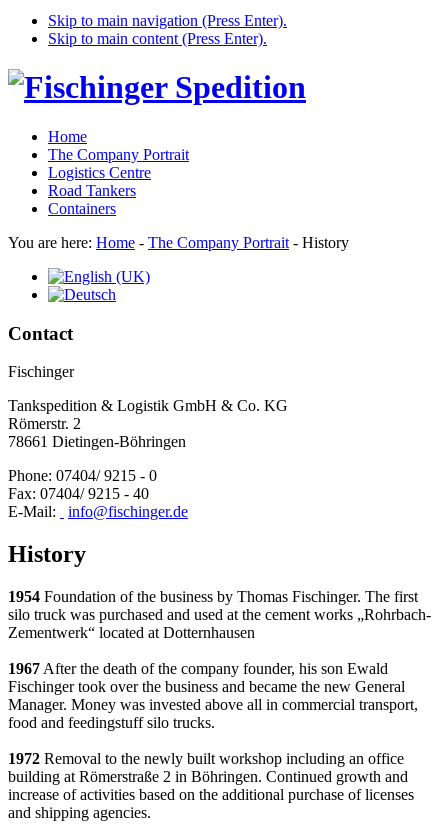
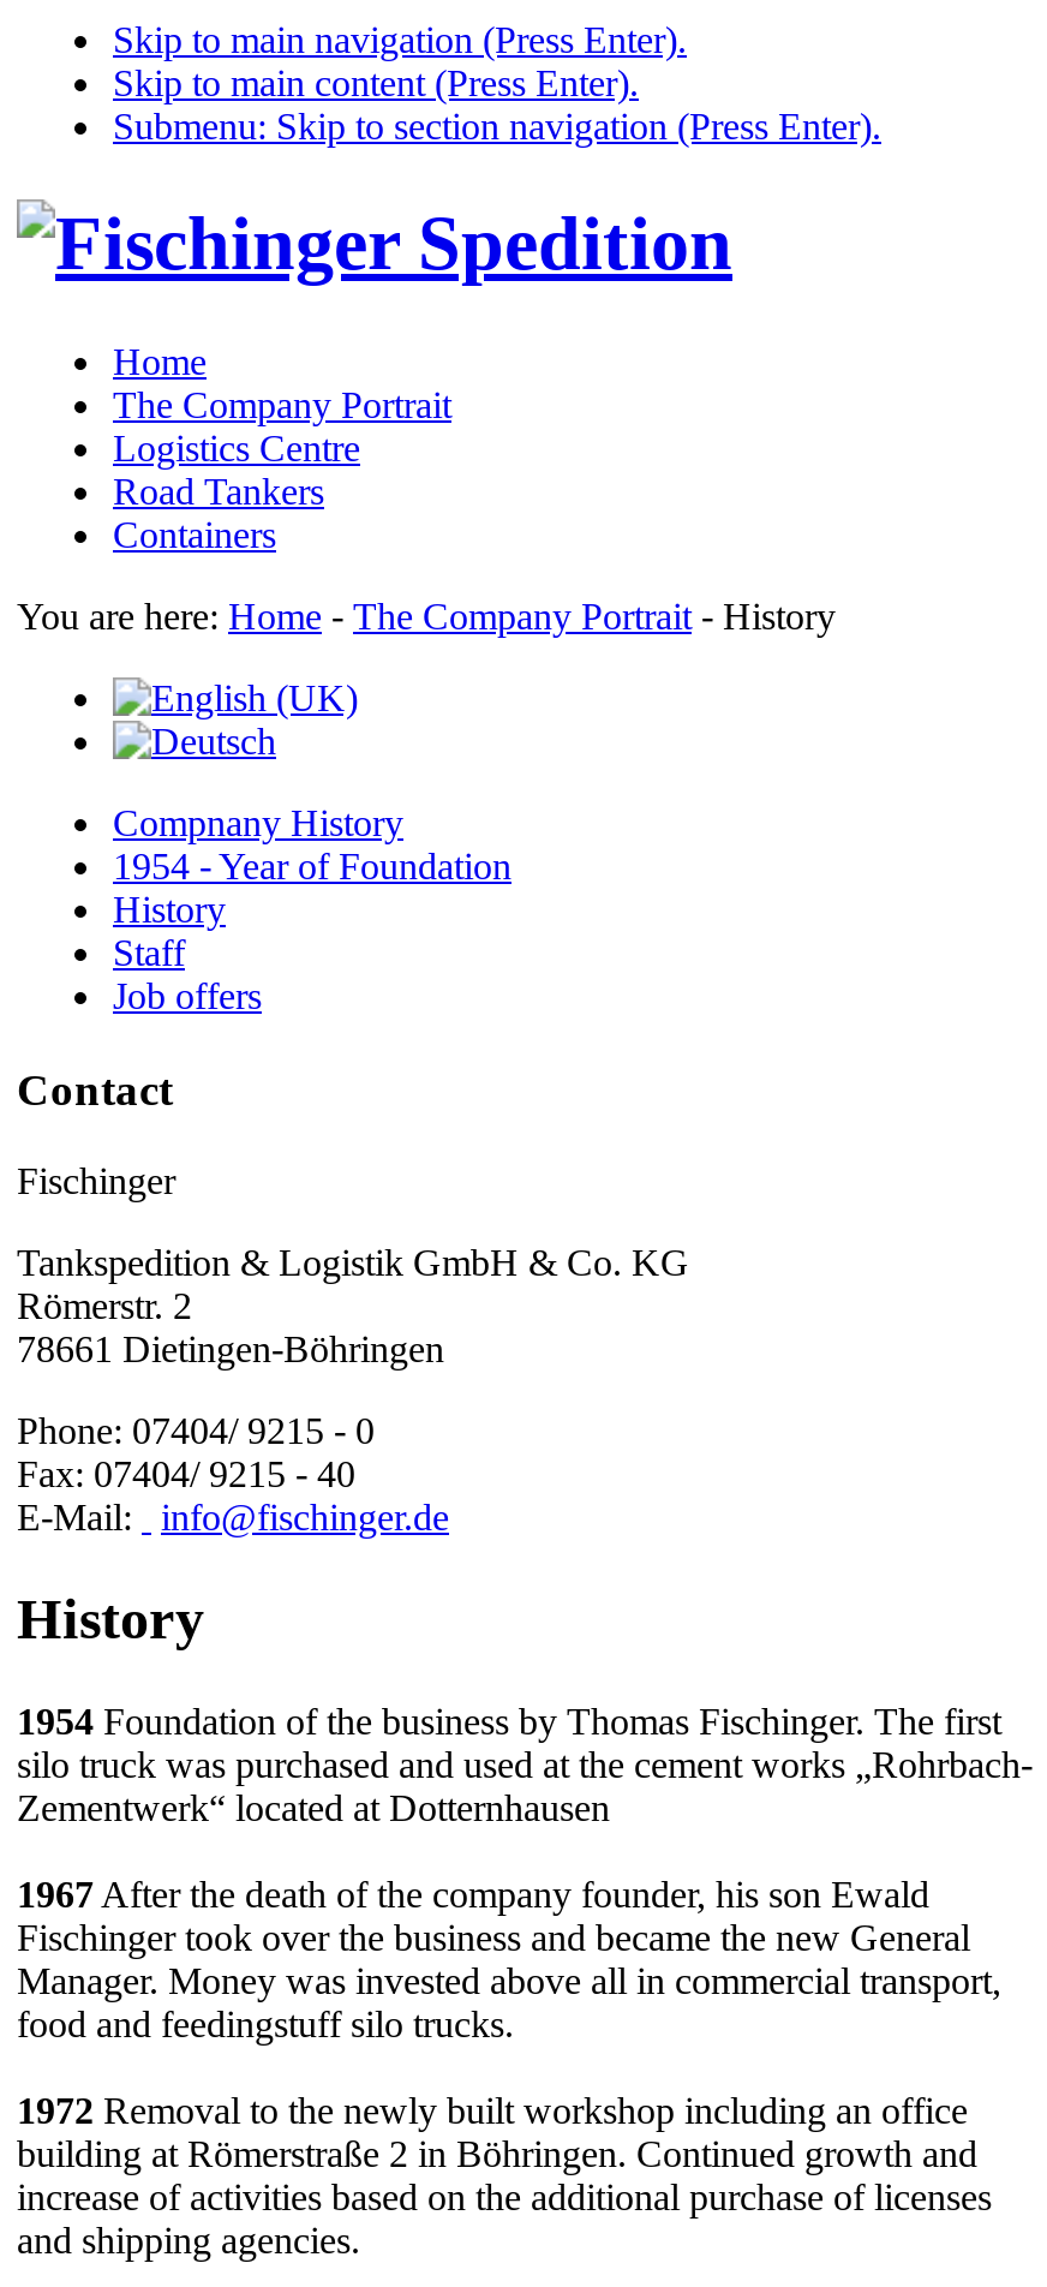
none -> [113,106,881,147] Submenu: Skip to section navigation (Press Enter).
none -> [113,802,511,1016] Compnany History | 1954 - Year of Foundation | History | Staff | Job offers

